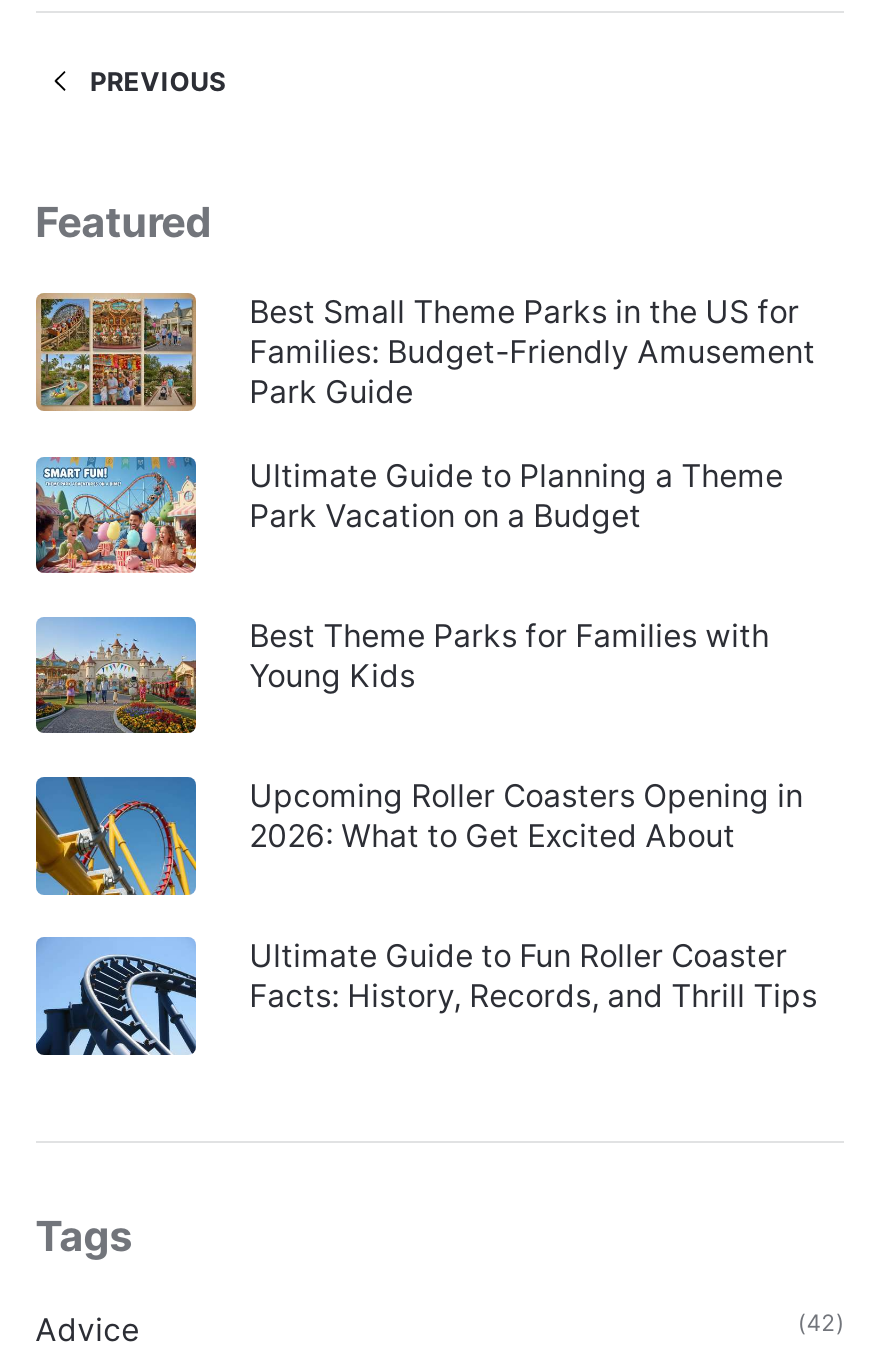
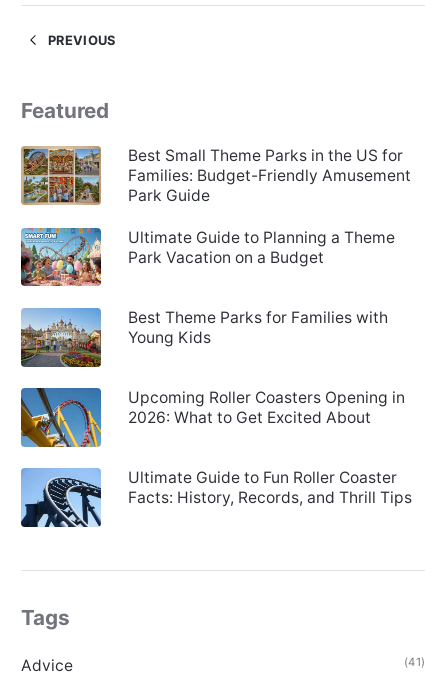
[798,1310,845,1338] (42) -> [404,655,425,669] (41)

